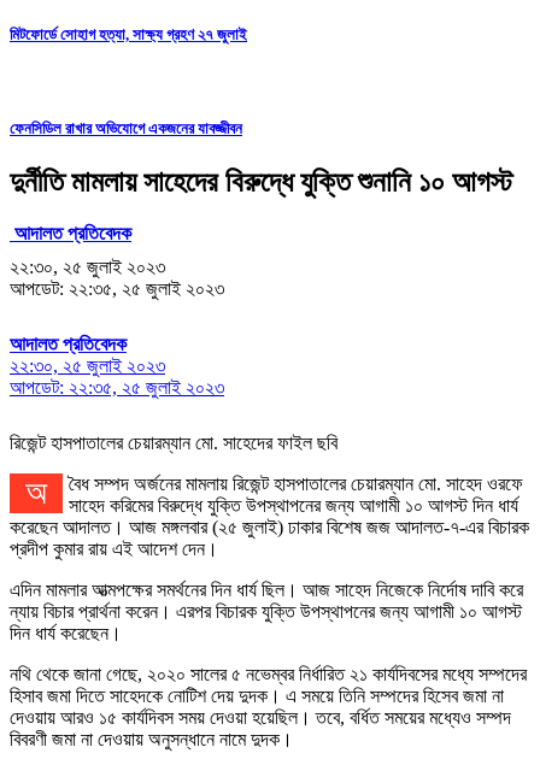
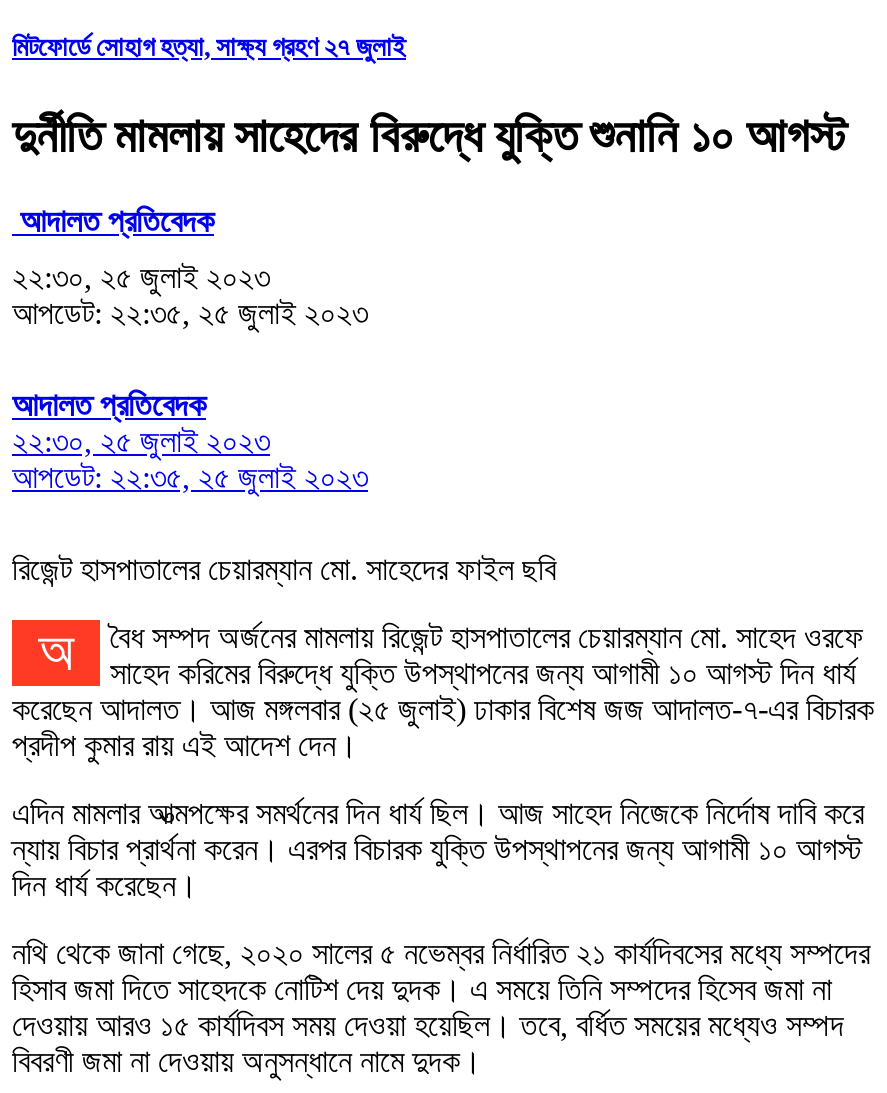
[10,120,242,138] ফেনসিডিল রাখার অভিযোগে একজনের যাবজ্জীবন -> none

